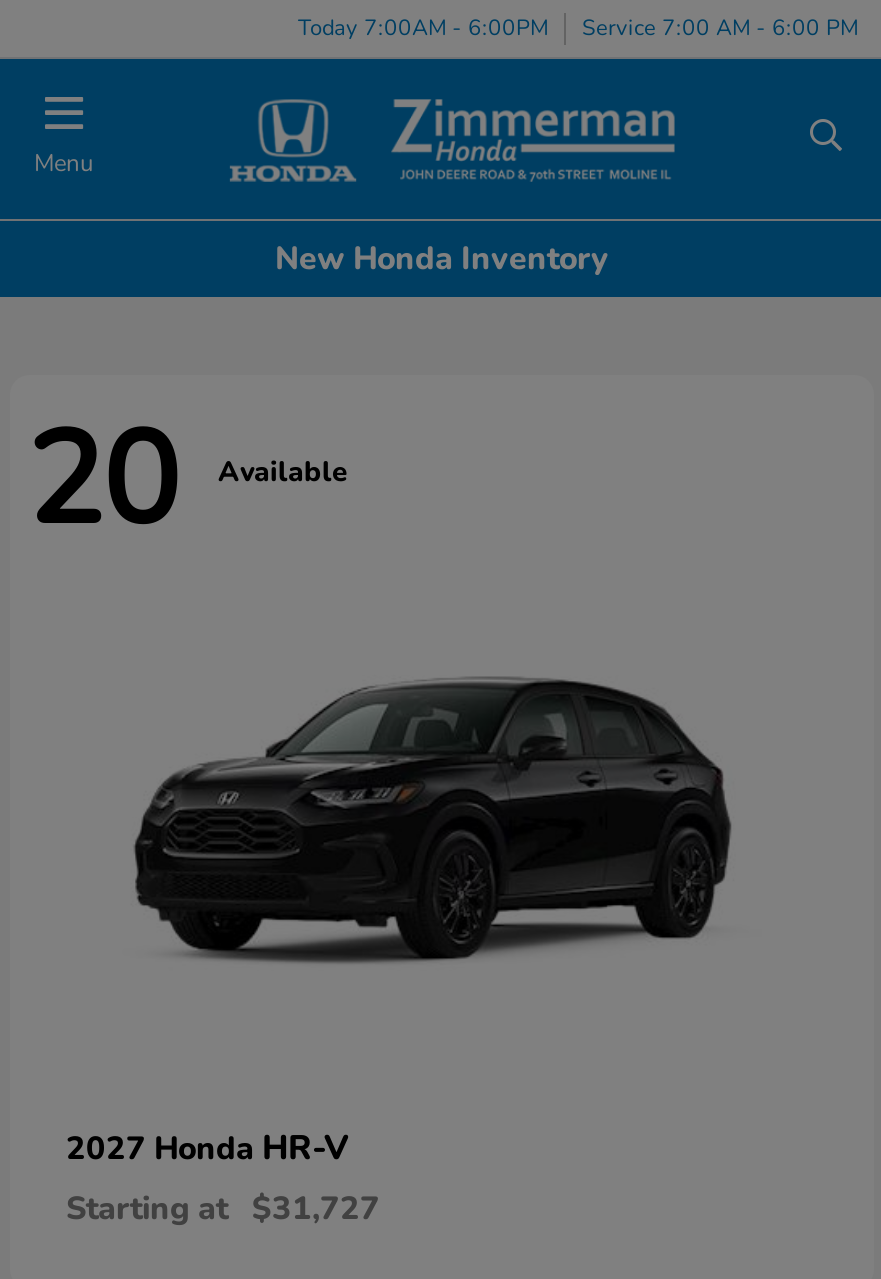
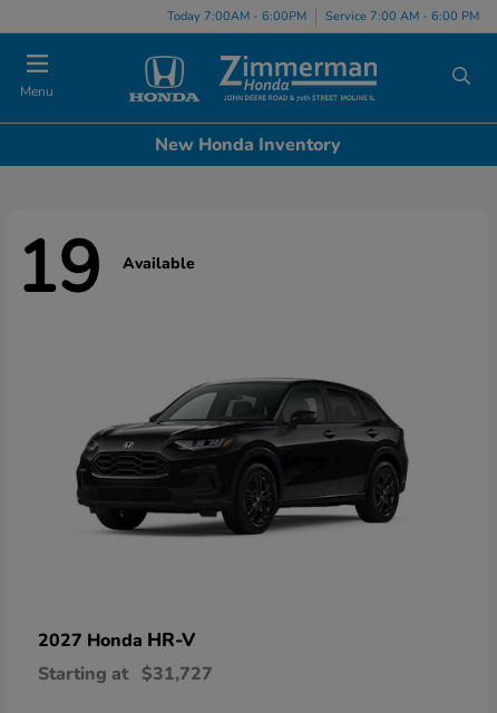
[26,392,348,568] 20 Available -> [16,219,195,317] 19 Available

